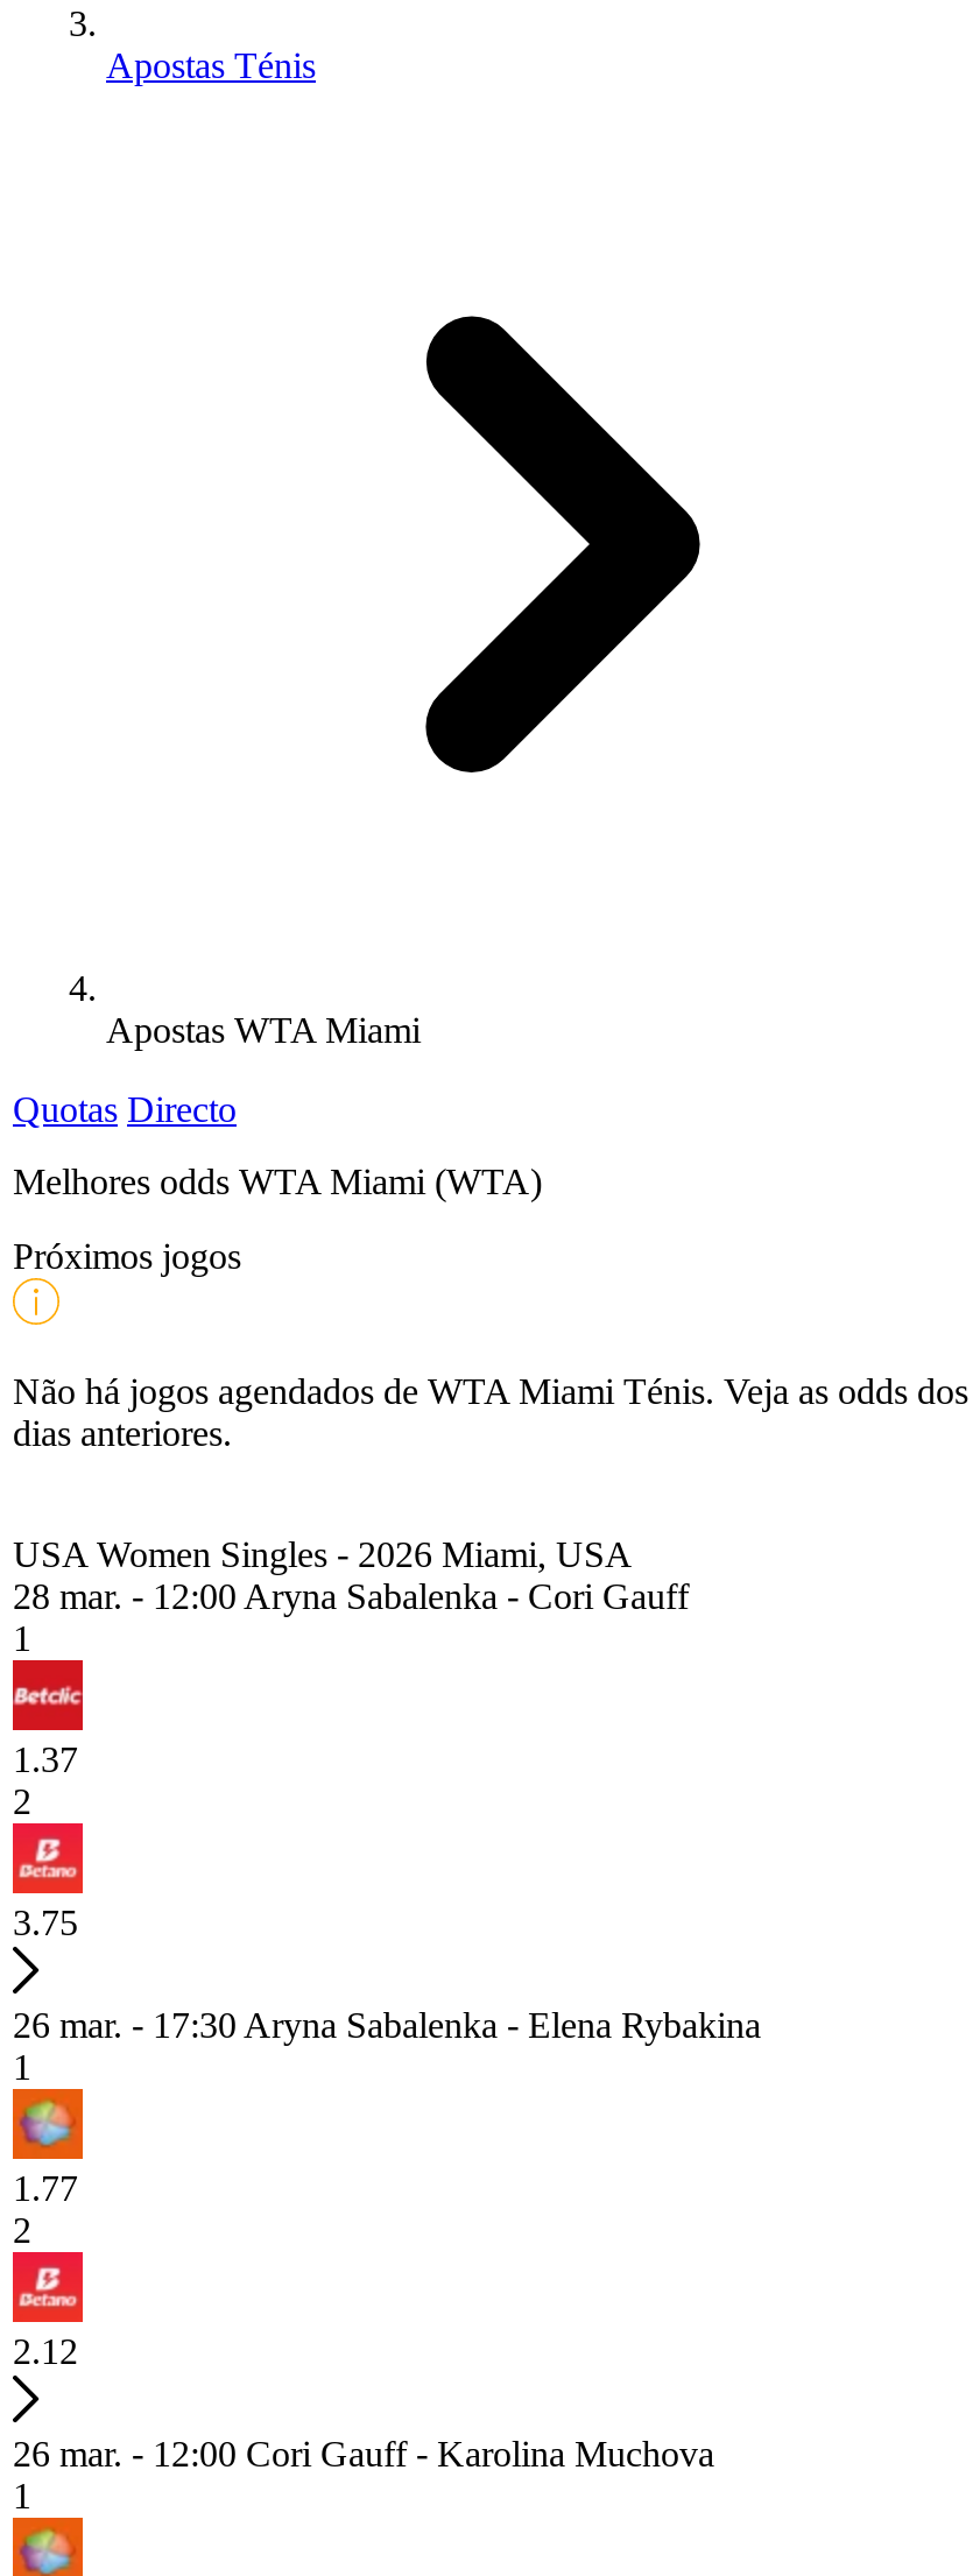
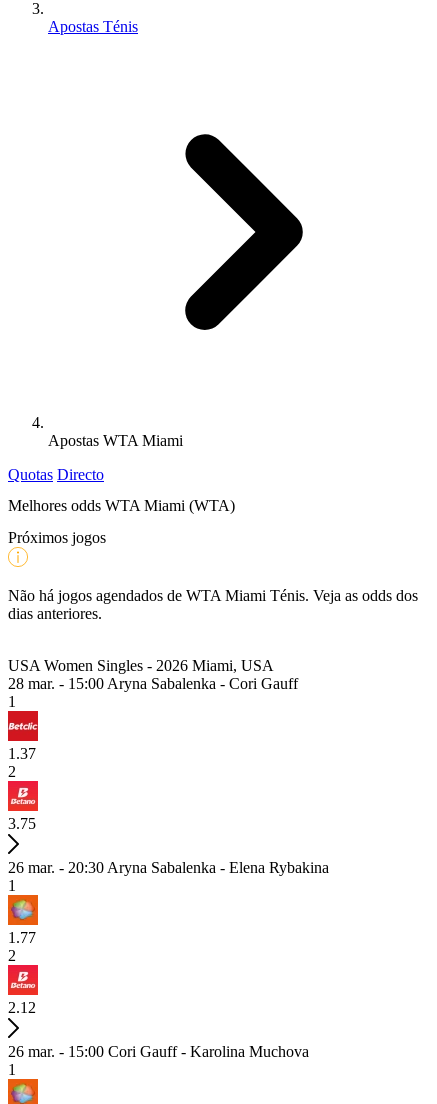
[13,1575,689,1615] 28 mar. - 12:00 Aryna Sabalenka - Cori Gauff -> [8,674,298,691] 28 mar. - 15:00 Aryna Sabalenka - Cori Gauff
[13,2004,761,2044] 26 mar. - 17:30 Aryna Sabalenka - Elena Rybakina -> [8,858,329,875] 26 mar. - 20:30 Aryna Sabalenka - Elena Rybakina
[13,2433,714,2472] 26 mar. - 12:00 Cori Gauff - Karolina Muchova -> [8,1042,309,1059] 26 mar. - 15:00 Cori Gauff - Karolina Muchova

